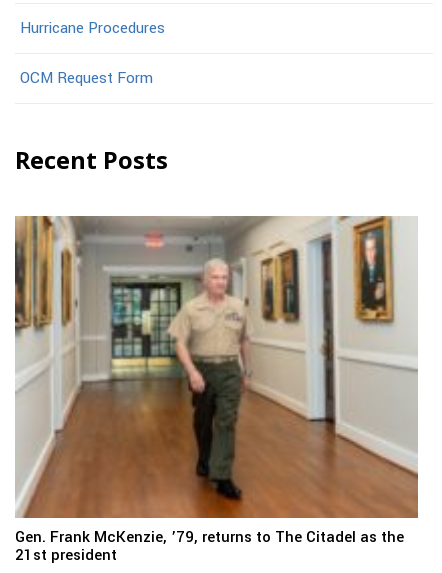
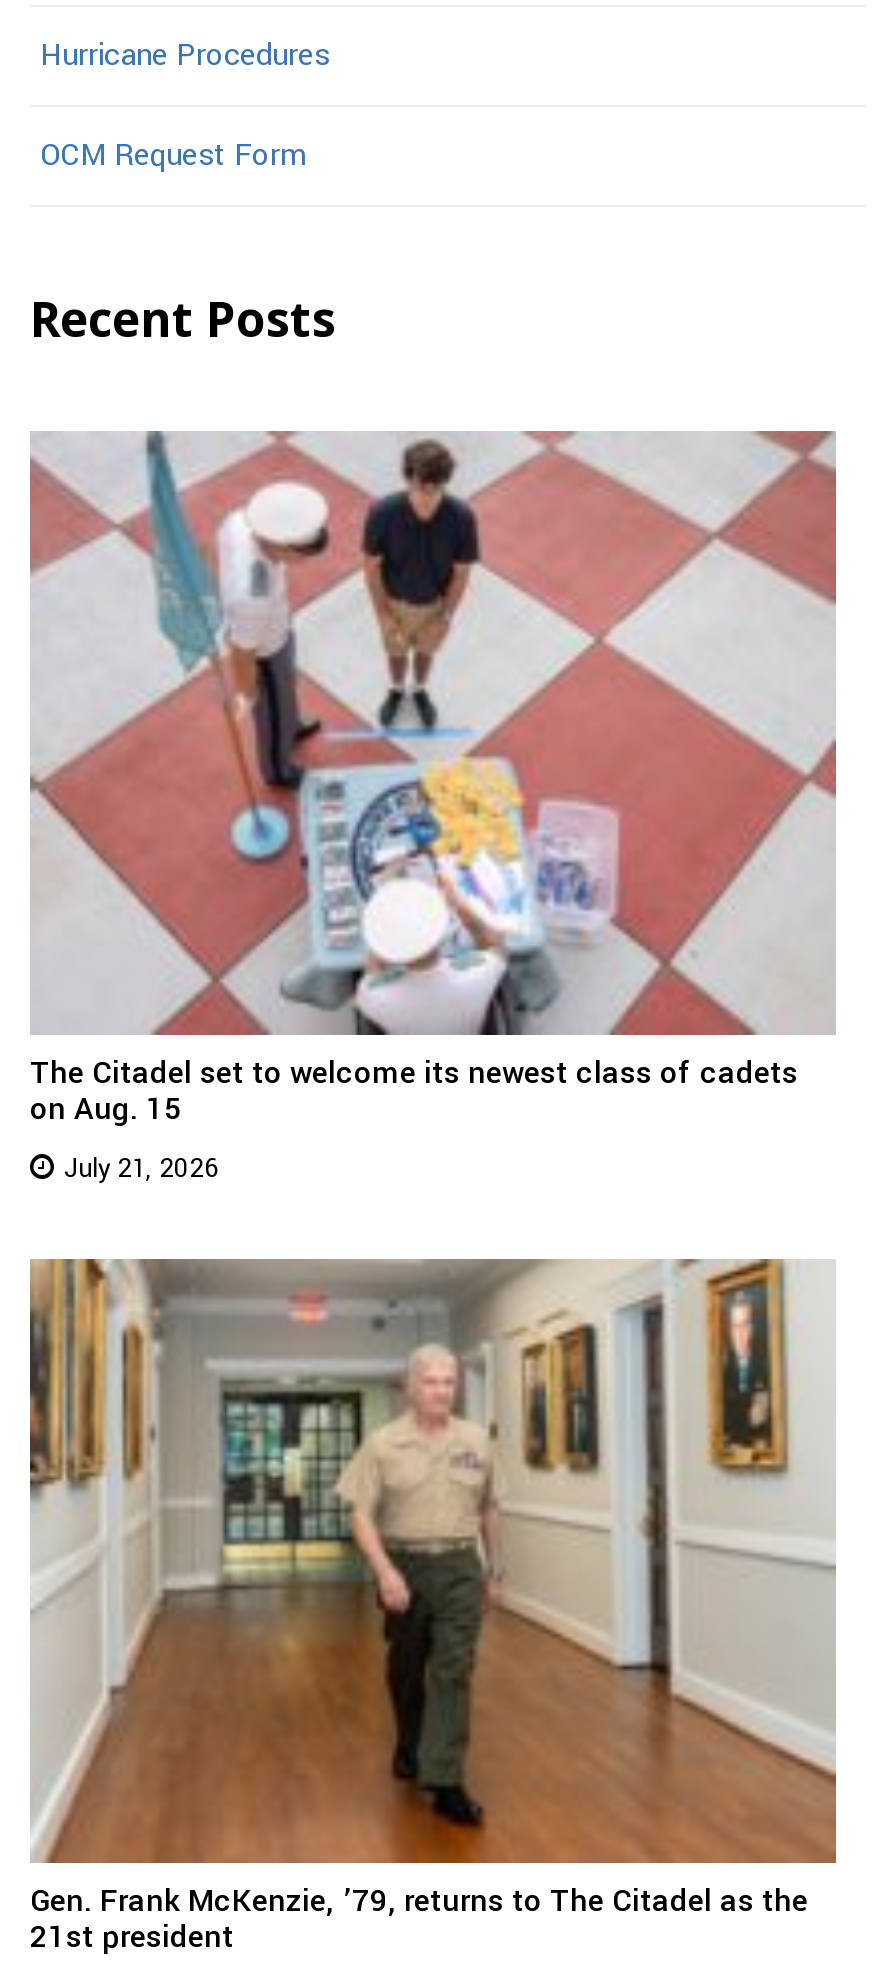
none -> [28,431,836,1187] [image] | The Citadel set to welcome its newest class of cadets | on Aug. 15 | July 21, 2026

